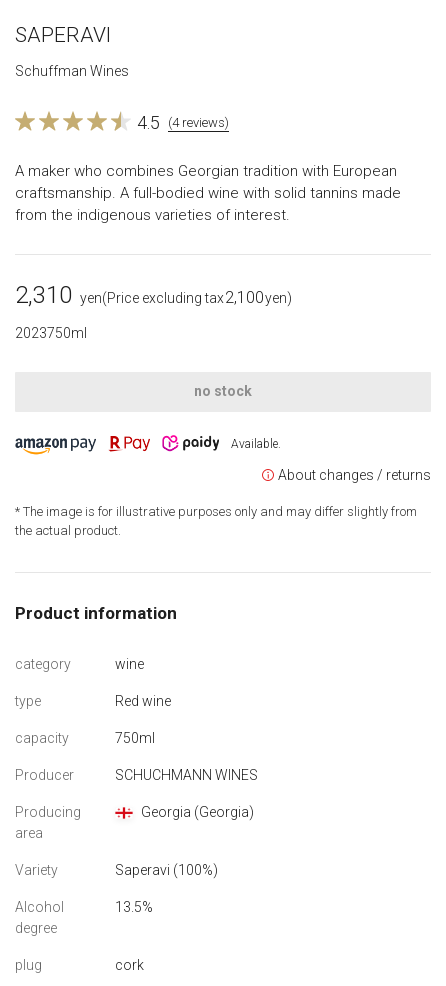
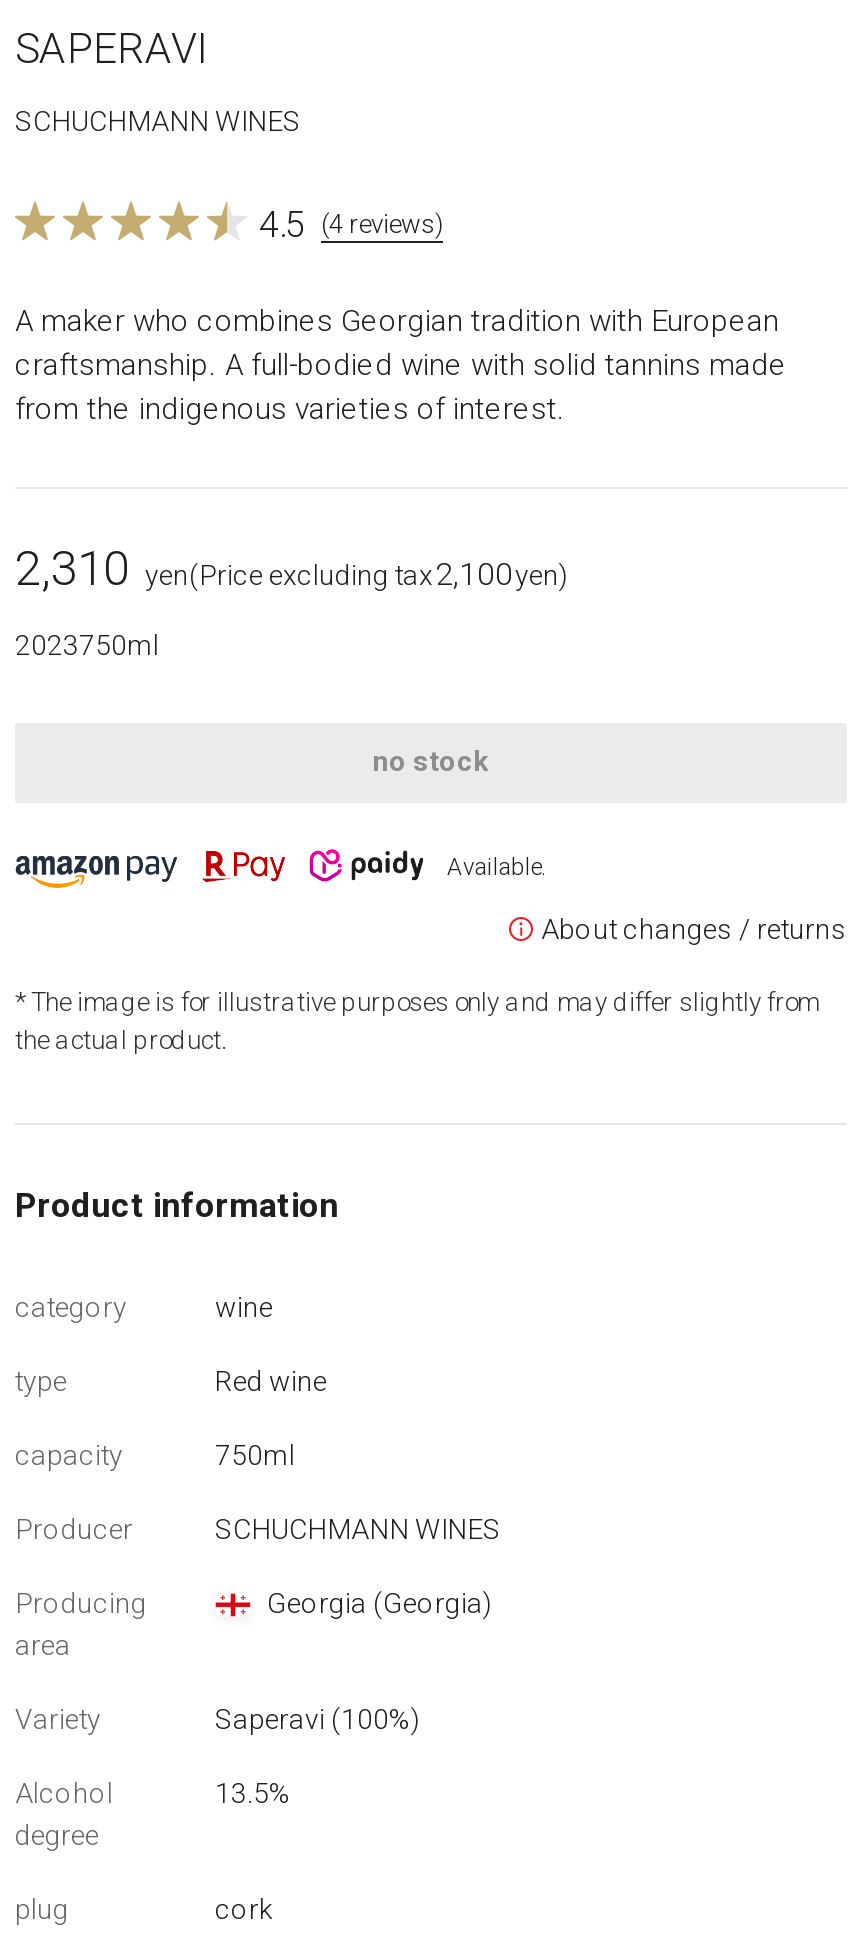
[15,63,129,79] Schuffman Wines -> [15,105,301,137] SCHUCHMANN WINES

